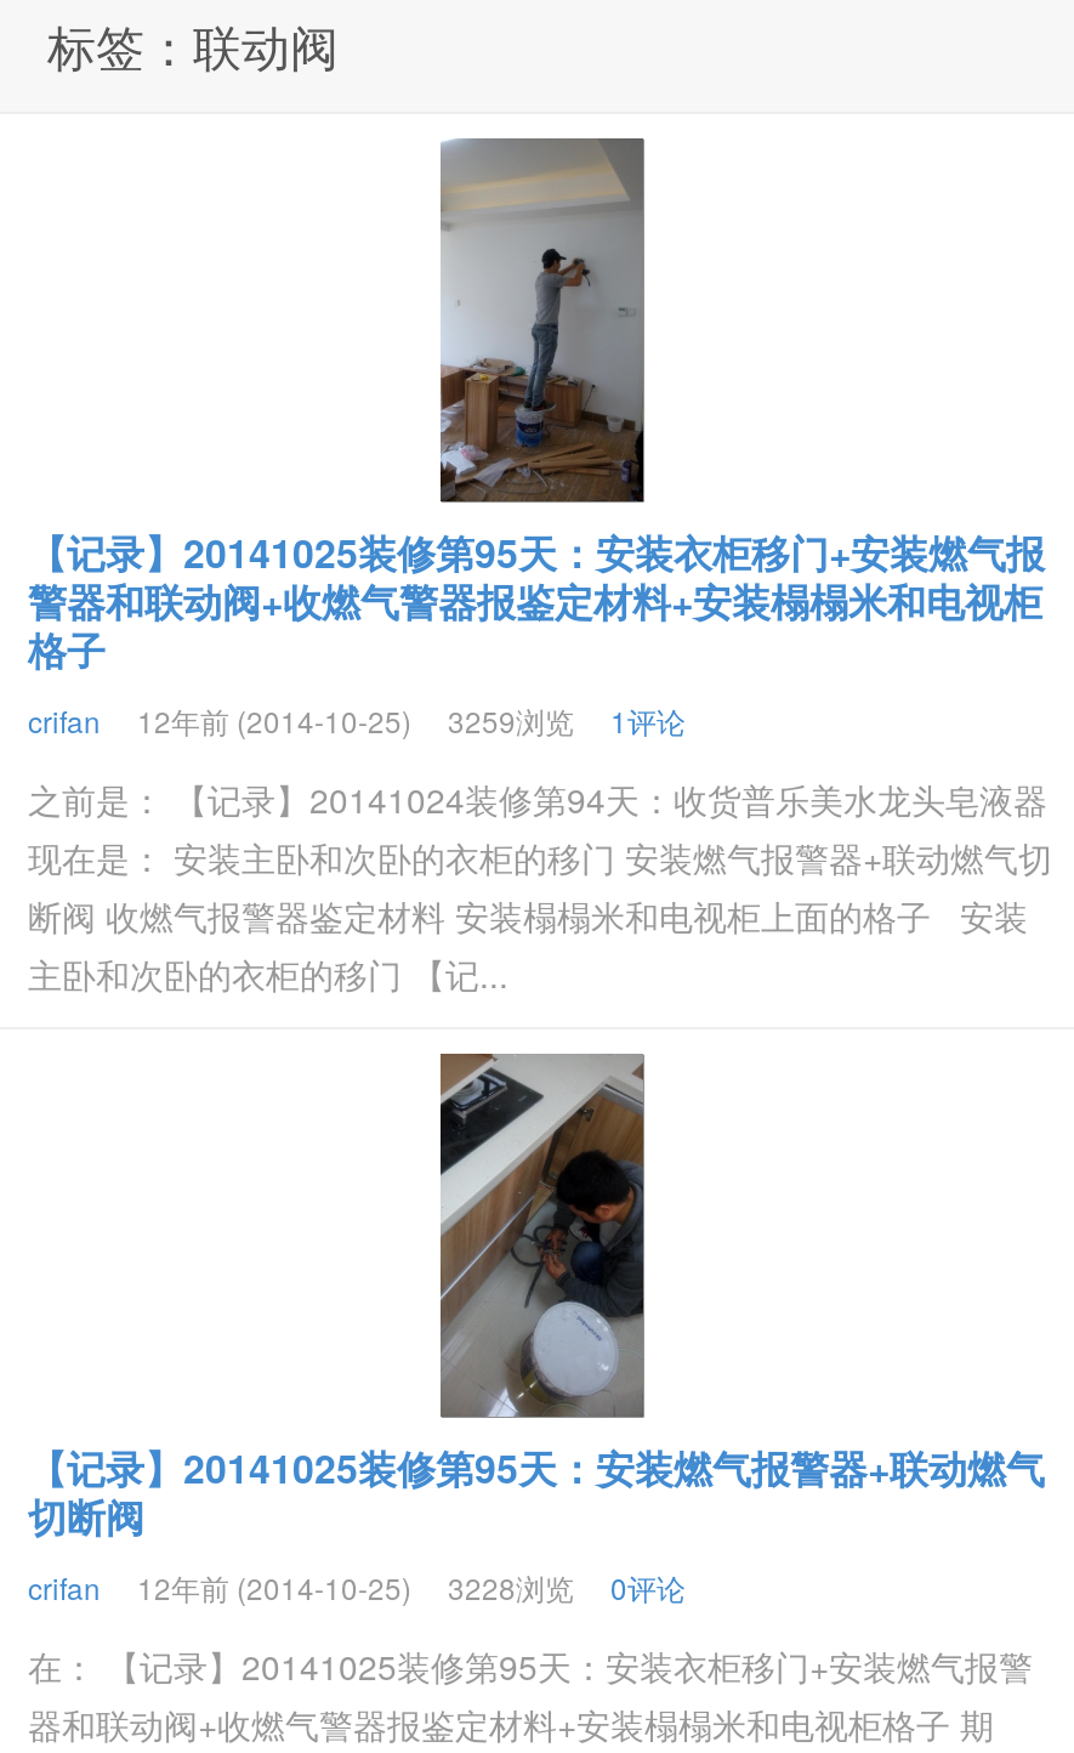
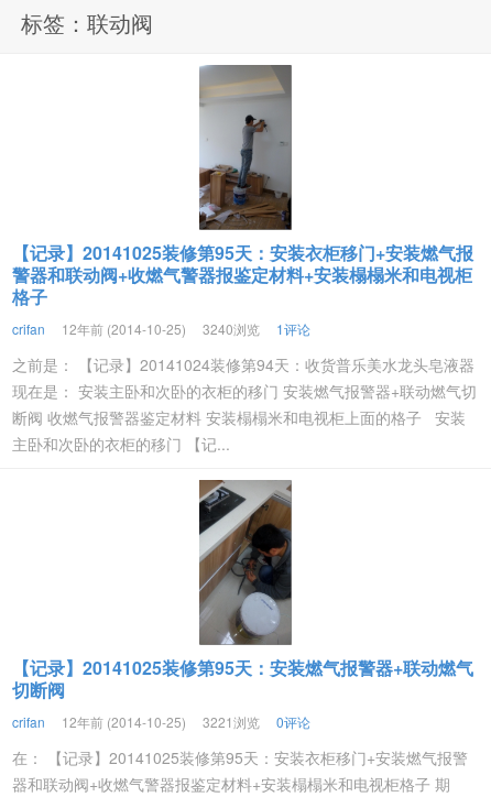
[28,699,686,741] crifan 12年前 (2014-10-25) 3259浏览 1评论 -> [12,319,310,338] crifan 12年前 (2014-10-25) 3240浏览 1评论
[28,1566,686,1607] crifan 12年前 (2014-10-25) 3228浏览 0评论 -> [12,712,310,731] crifan 12年前 (2014-10-25) 3221浏览 0评论

